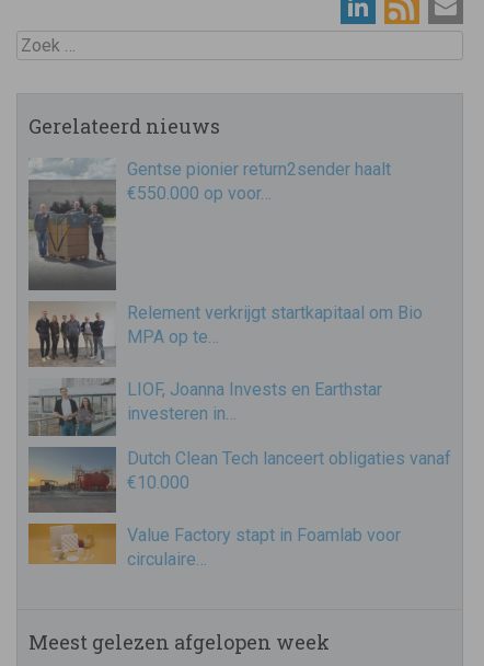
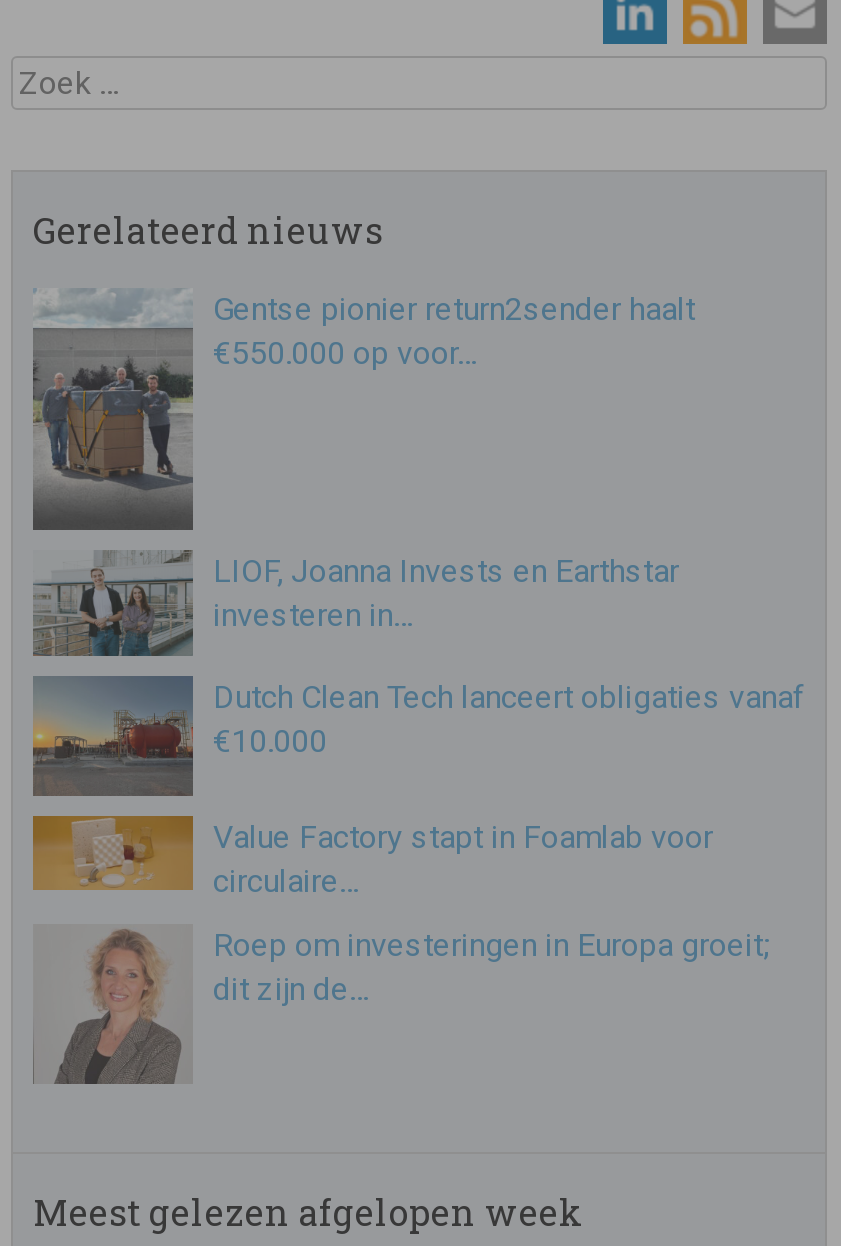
[28,301,423,367] [image] | Relement verkrijgt startkapitaal om Bio | MPA op te… -> none
moved [27,377,451,570] -> [31,548,805,900]: [image] | LIOF, Joanna Invests en Earthstar | investeren in… | Dutch Clean Tech lanceert obligaties vanaf | €10.000 | Value Factory stapt in Foamlab voor | circulaire…
none -> [33,924,769,1086] [image] | Roep om investeringen in Europa groeit; | dit zijn de…

